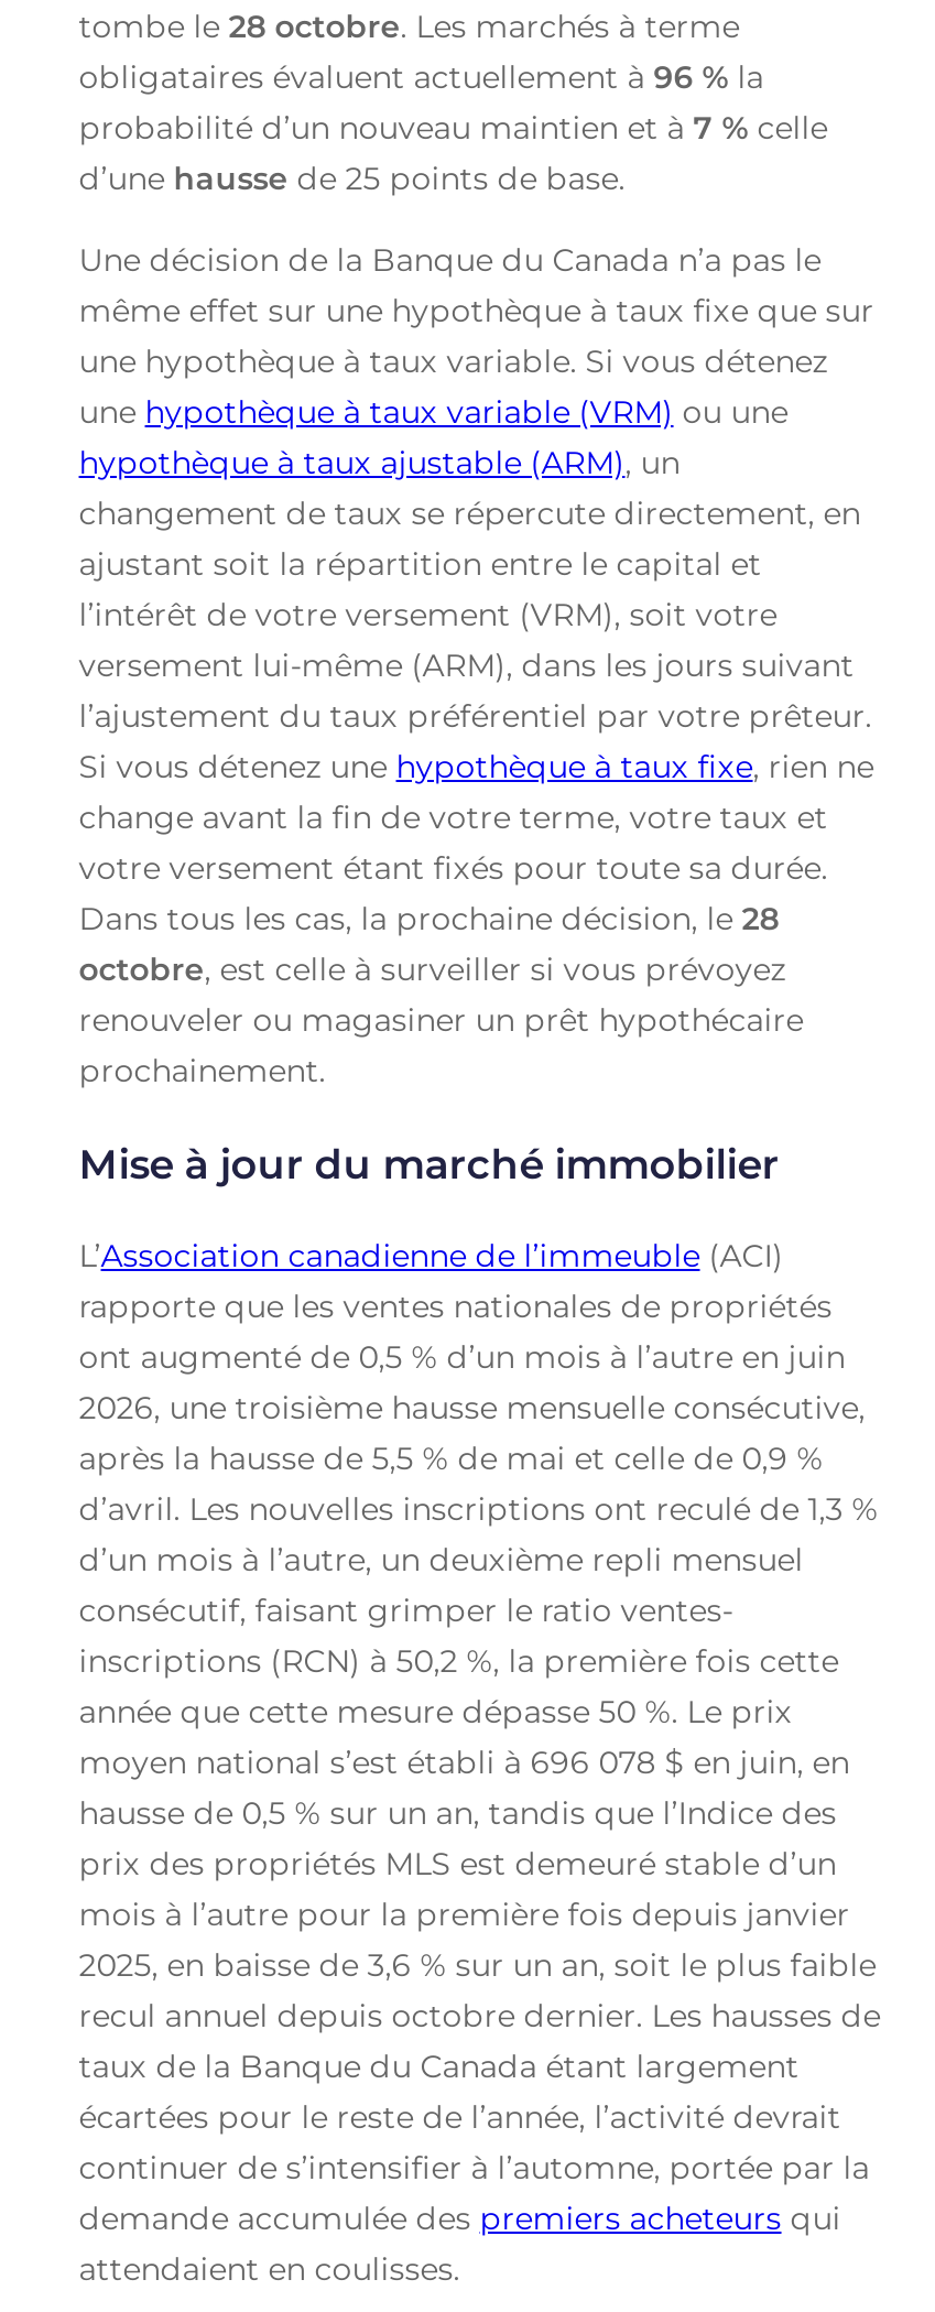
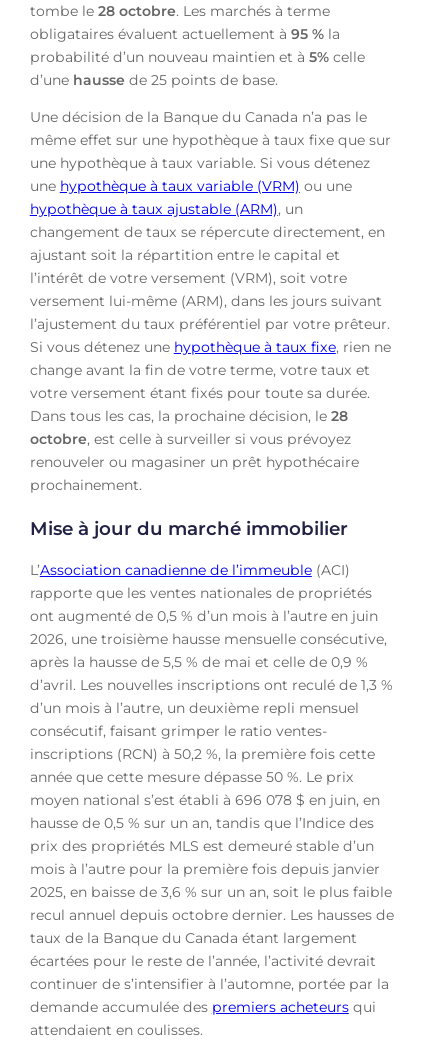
[79,56,828,146] obligataires évaluent actuellement à 96 % la | probabilité d’un nouveau maintien et à 7 % celle -> [30,25,365,66] obligataires évaluent actuellement à 95 % la | probabilité d’un nouveau maintien et à 5% celle

